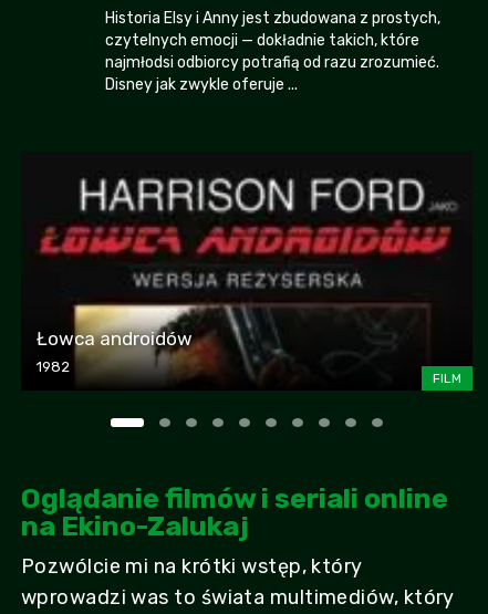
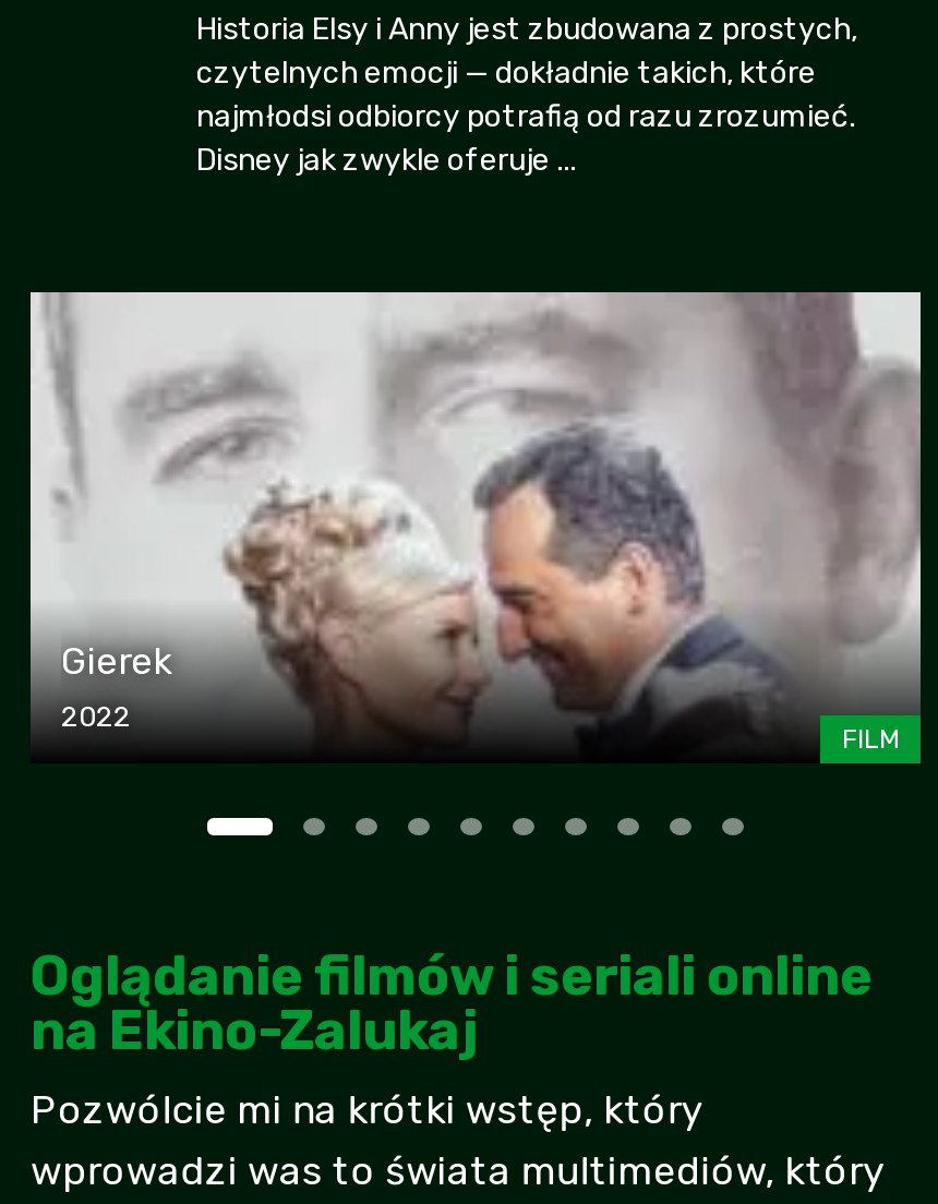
[21,152,473,379] [image] | Łowca androidów | 1982 -> [28,290,923,742] [image] | Gierek | 2022

